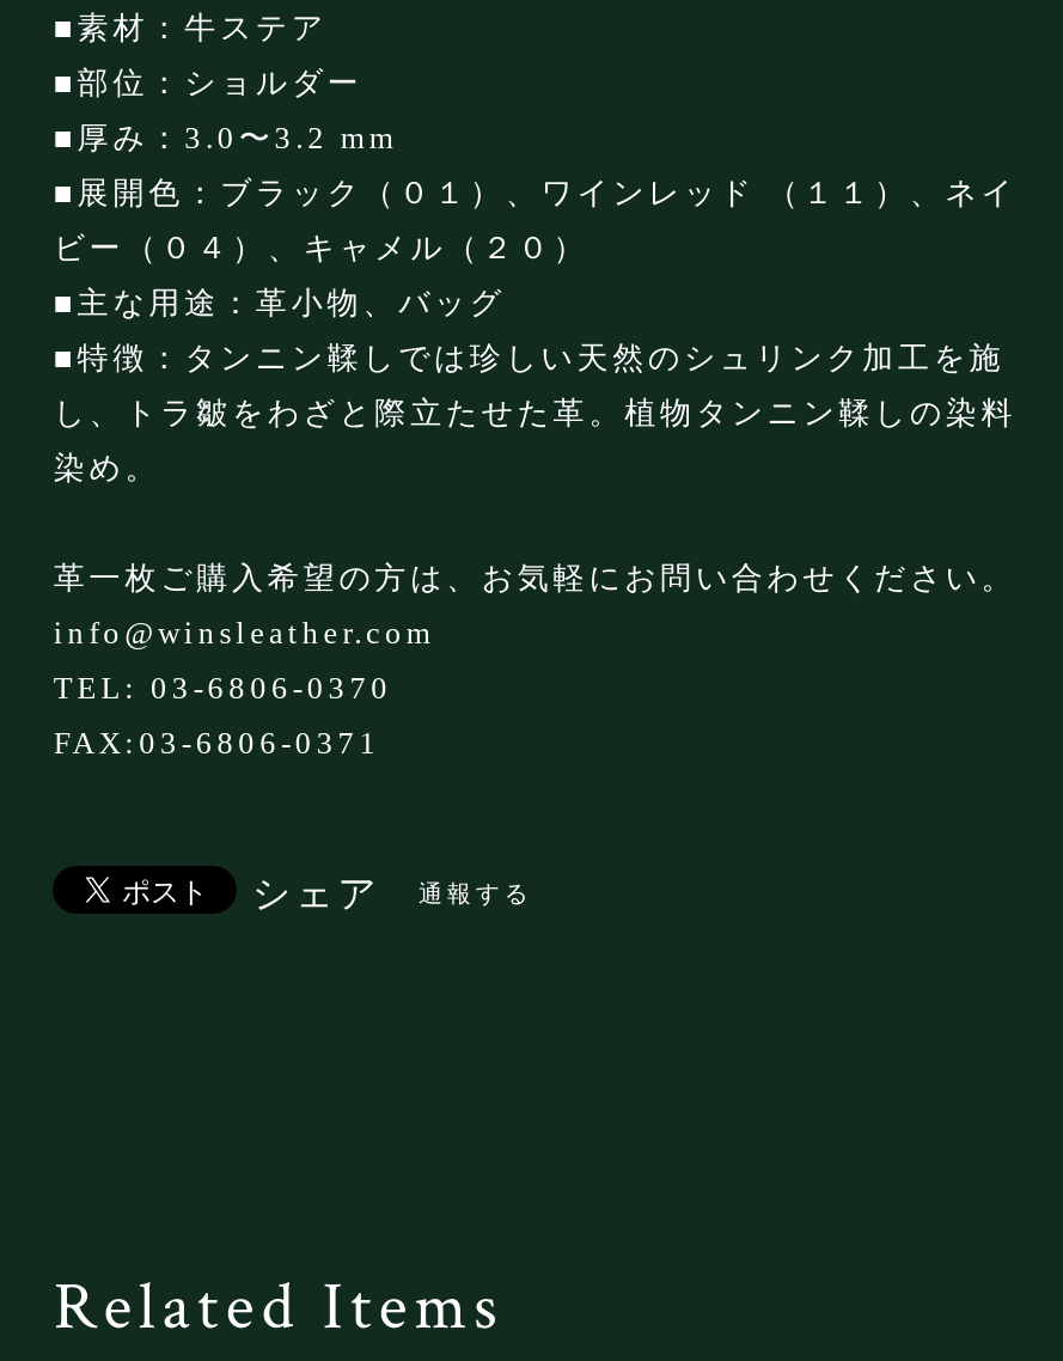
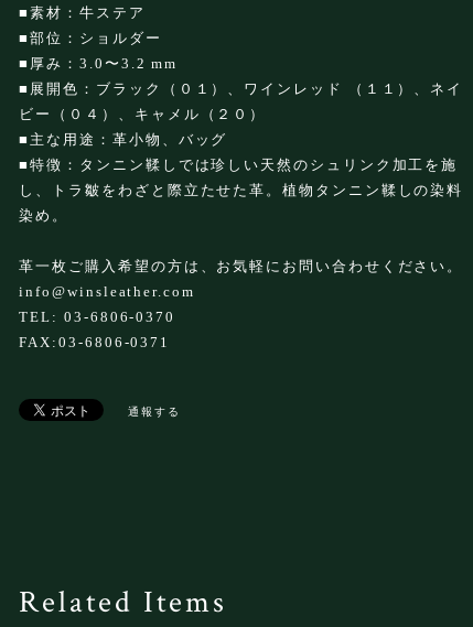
[252,872,380,913] シェア -> none

